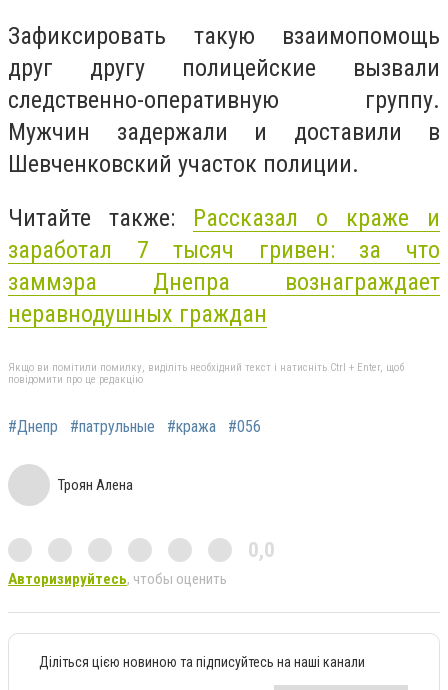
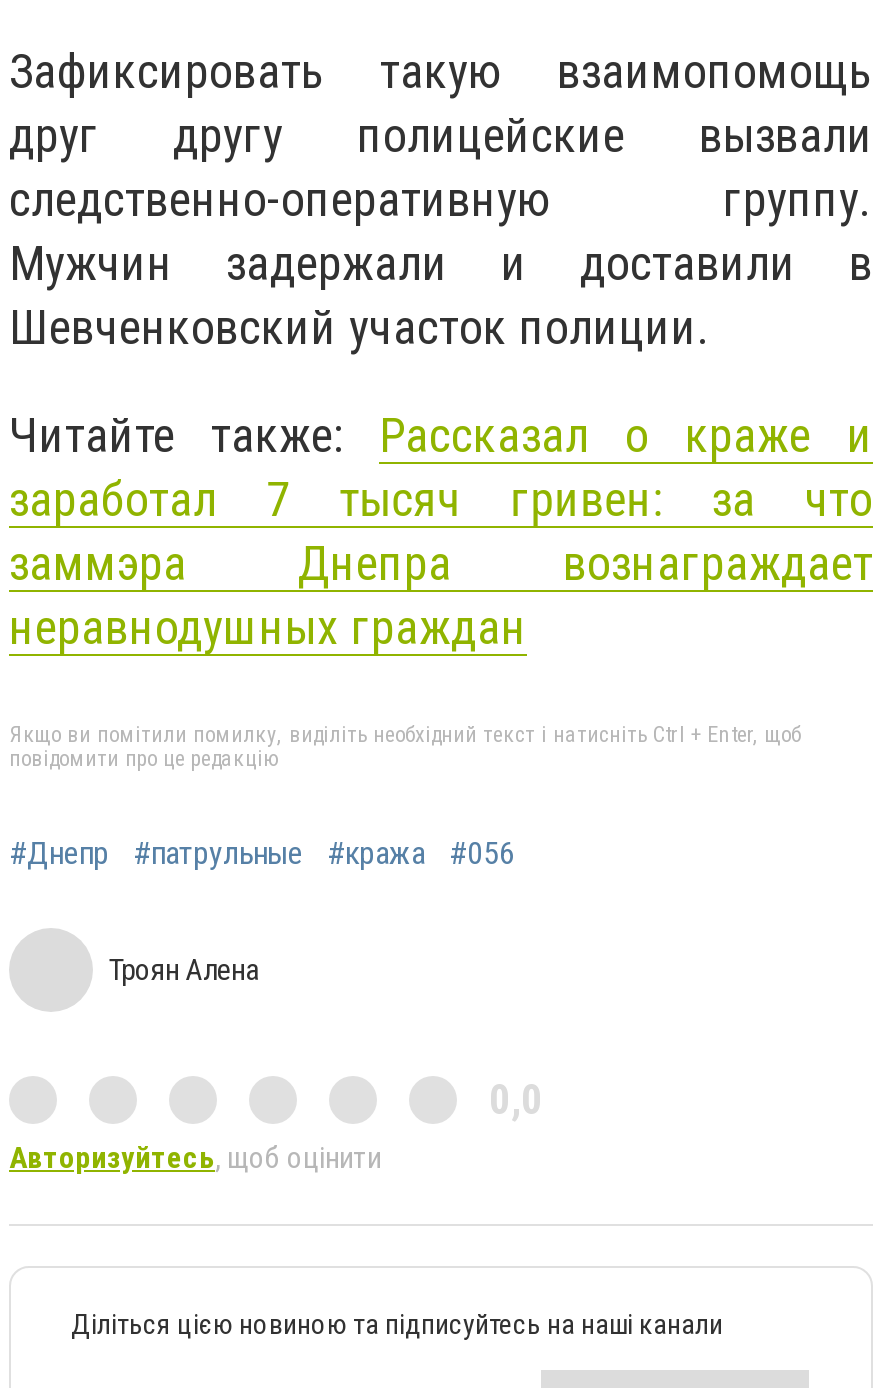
[8,570,227,588] Авторизируйтесь, чтобы оценить -> [9,1139,381,1175] Авторизуйтесь, щоб оцінити

